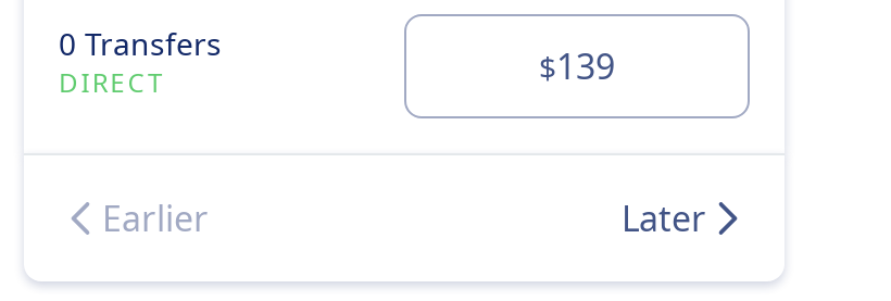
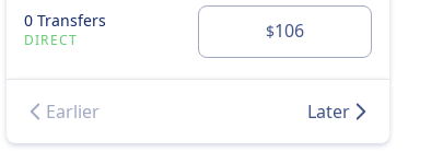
[539,41,615,89] $139 -> [266,19,304,43] $106

